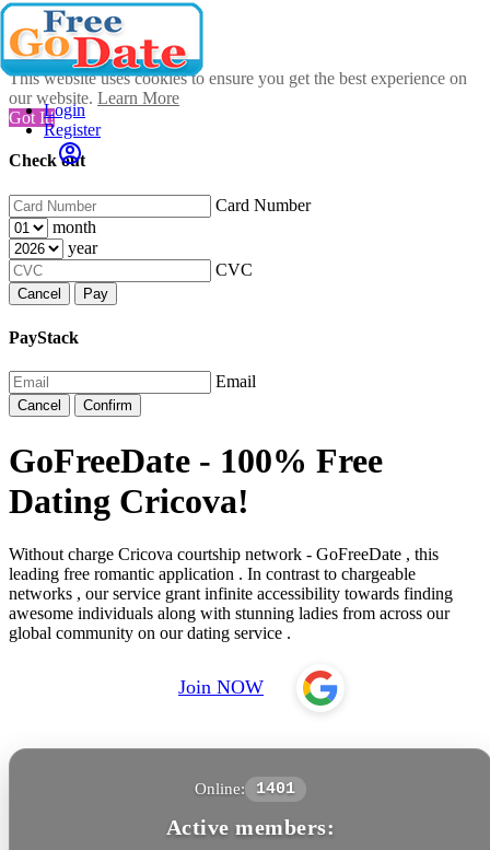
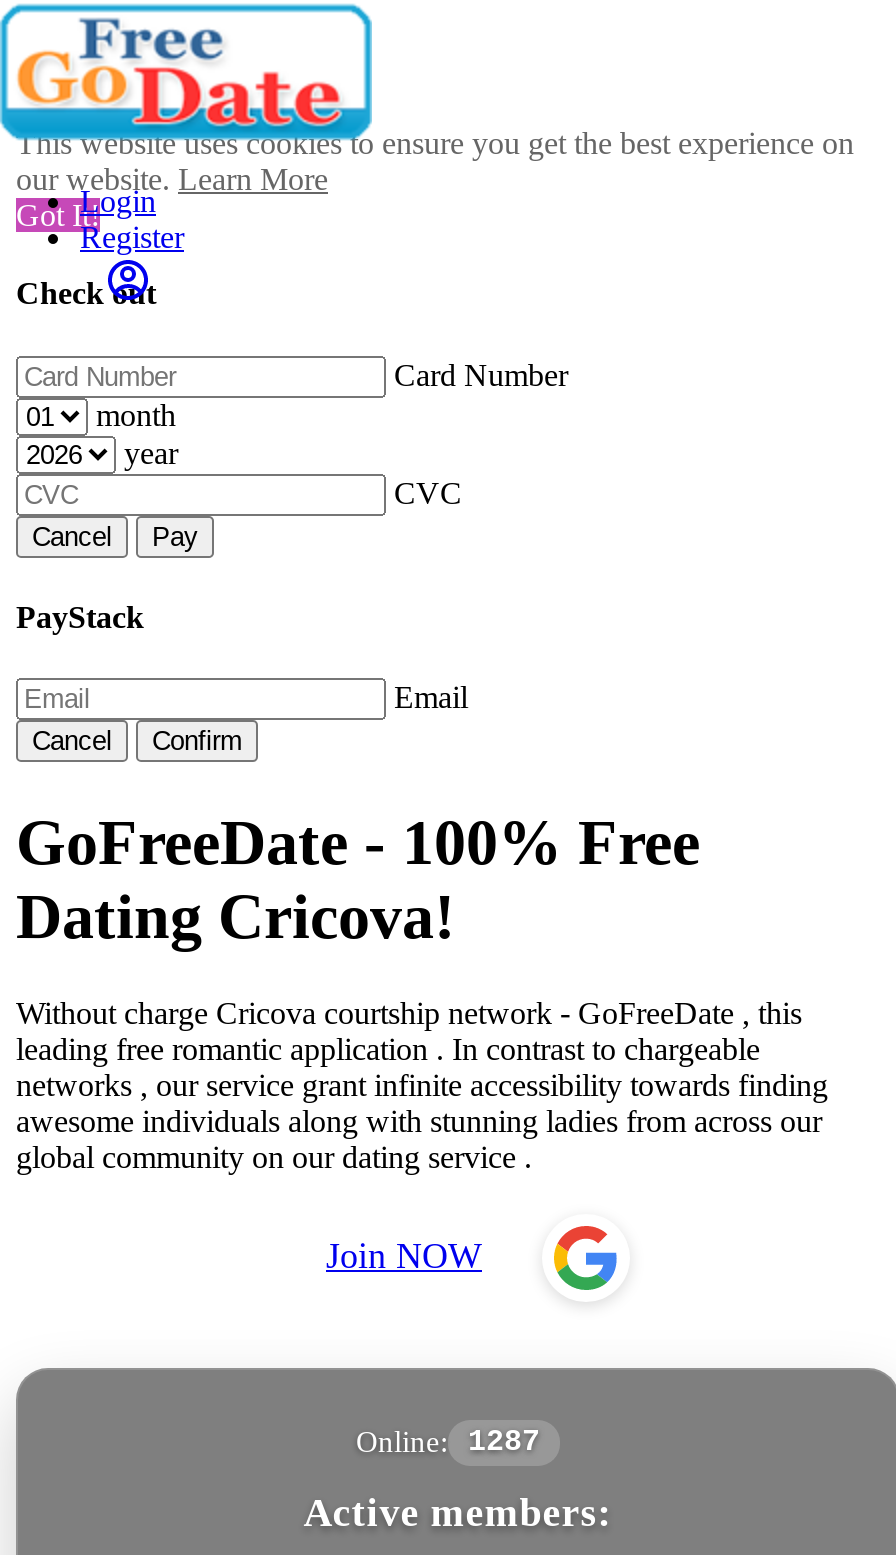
[195,780,295,798] Online: 1401 -> [356,1426,540,1460] Online: 1287

